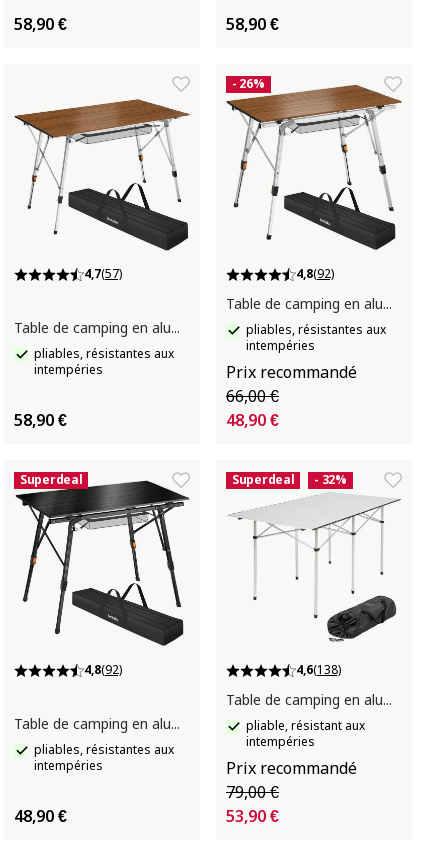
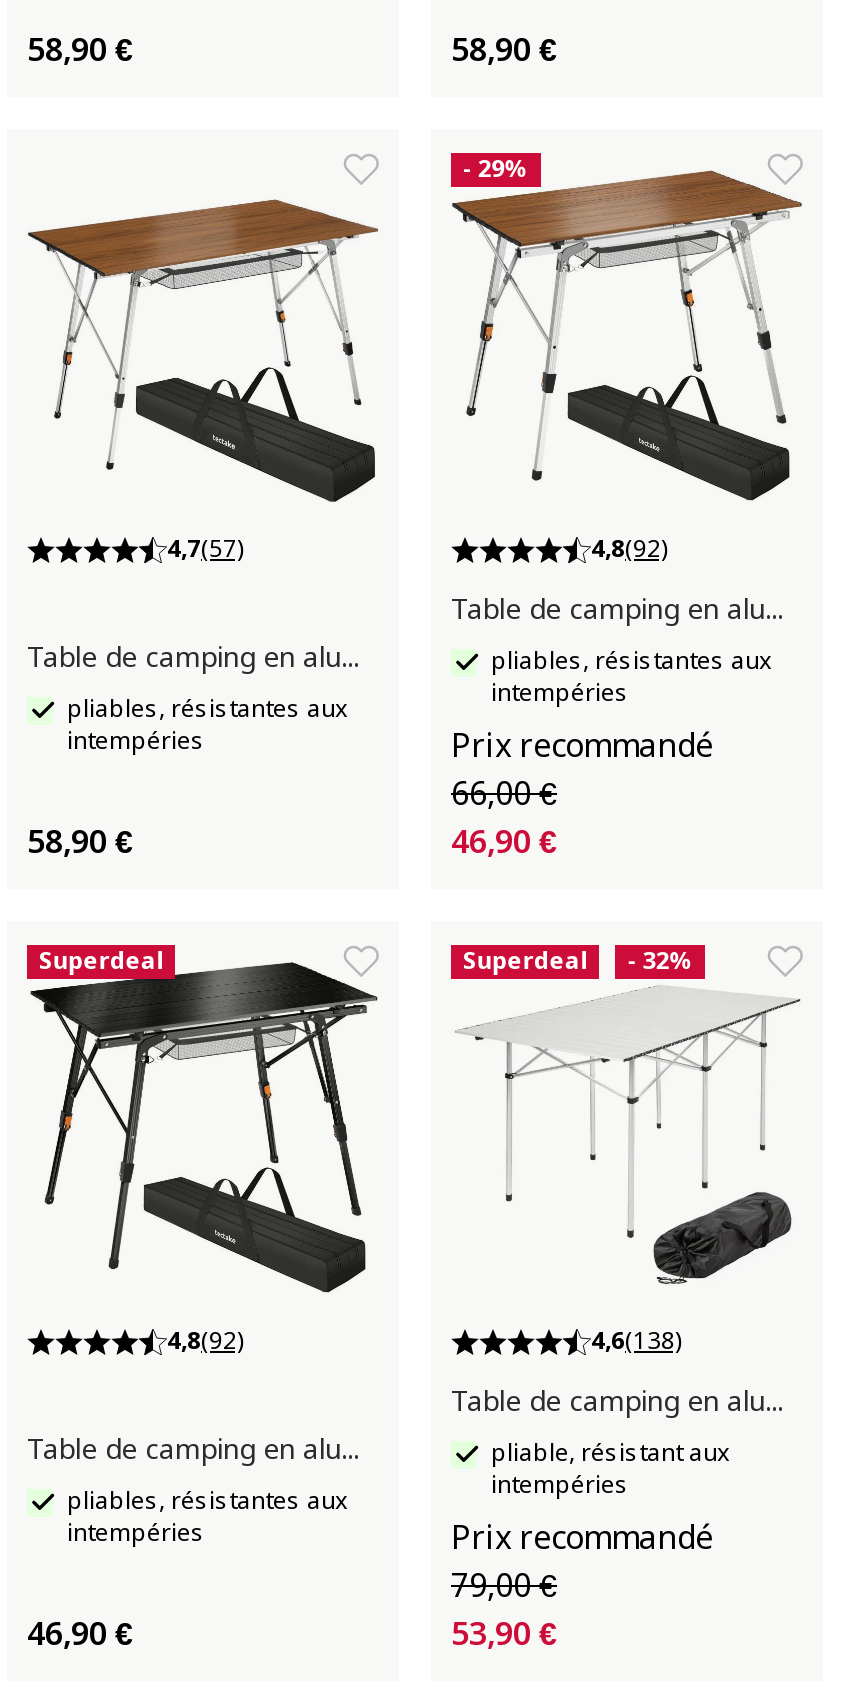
[232,75,264,92] - 26% -> [463,151,528,185] - 29%
[226,409,279,431] 48,90 € -> [451,819,557,863] 46,90 €
[14,805,67,827] 48,90 € -> [27,1611,133,1655] 46,90 €

